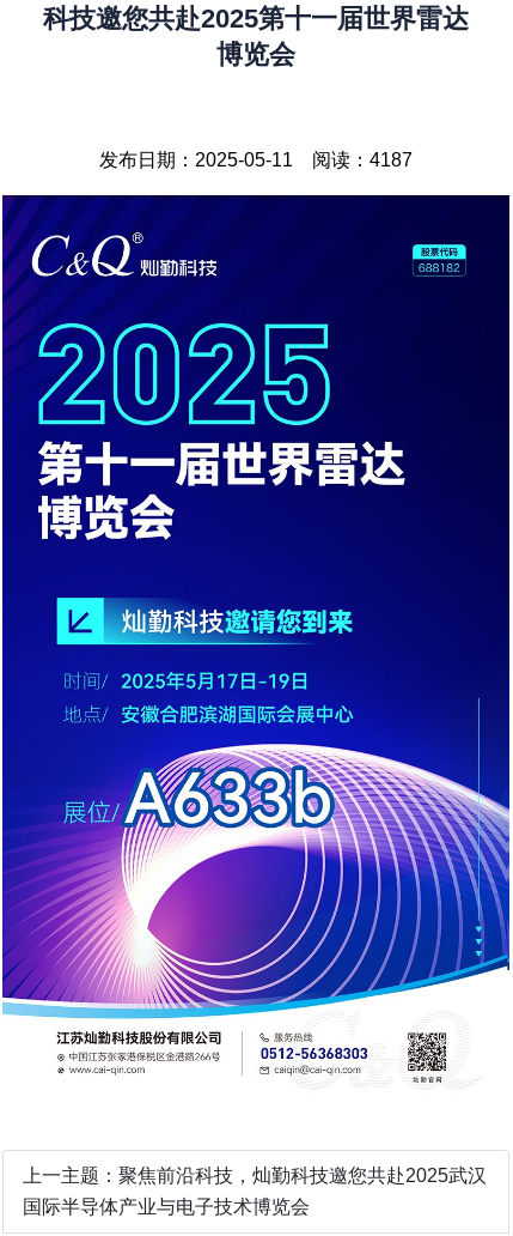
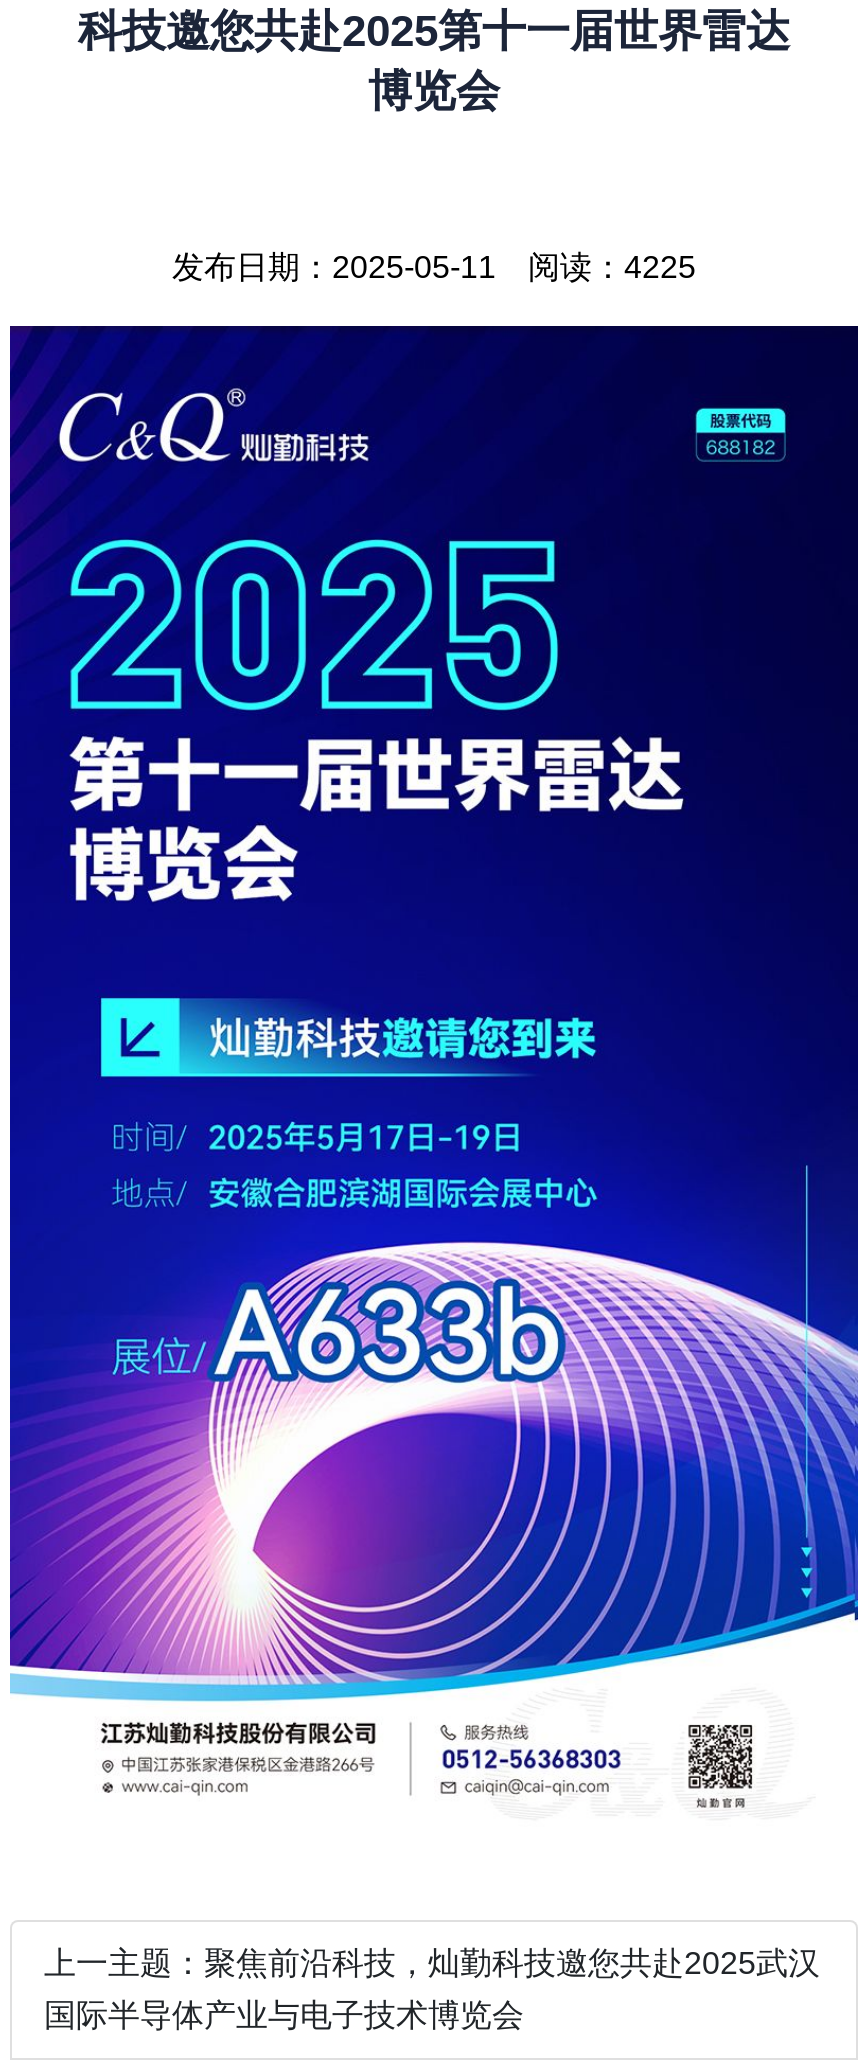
[99,150,413,170] 发布日期：2025-05-11 阅读：4187 -> [172,250,696,284] 发布日期：2025-05-11 阅读：4225

